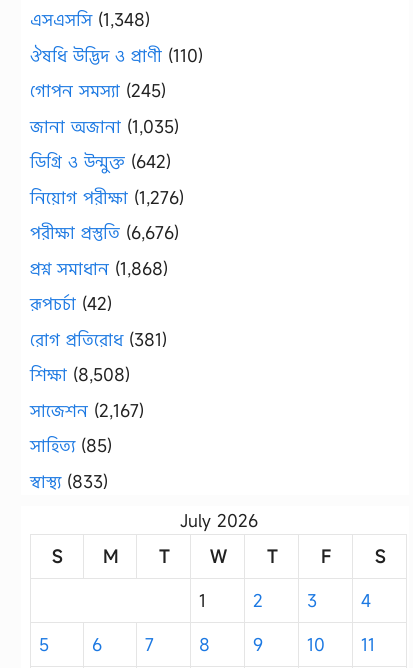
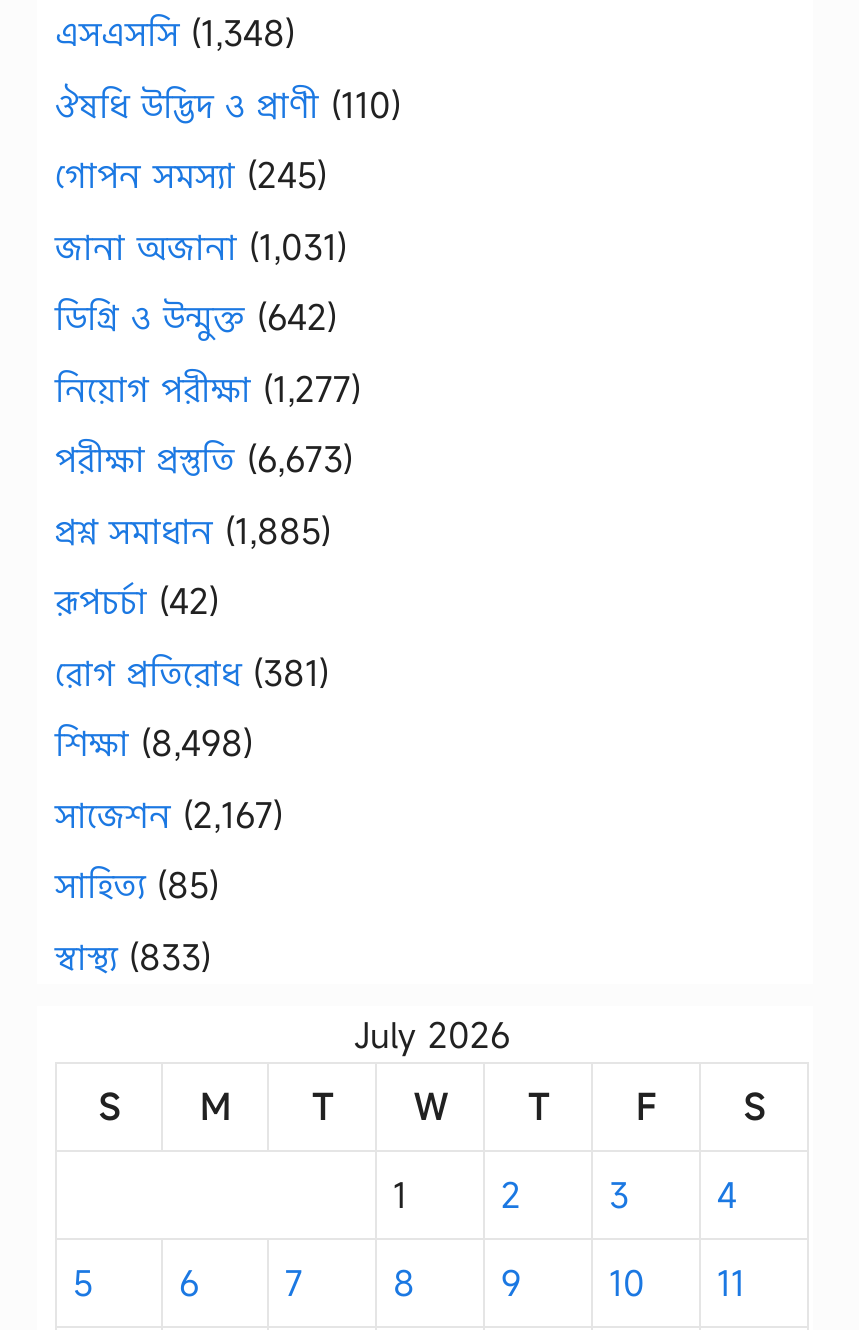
[30,114,179,137] জানা অজানা (1,035) -> [55,223,347,269] জানা অজানা (1,031)
[30,185,184,208] নিয়োগ পরীক্ষা (1,276) -> [55,365,361,411] নিয়োগ পরীক্ষা (1,277)
[30,221,179,244] পরীক্ষা প্রস্তুতি (6,676) -> [55,436,353,482] পরীক্ষা প্রস্তুতি (6,673)
[30,256,168,279] প্রশ্ন সমাধান (1,868) -> [55,507,331,553] প্রশ্ন সমাধান (1,885)
[30,363,130,386] শিক্ষা (8,508) -> [55,720,253,766] শিক্ষা (8,498)

